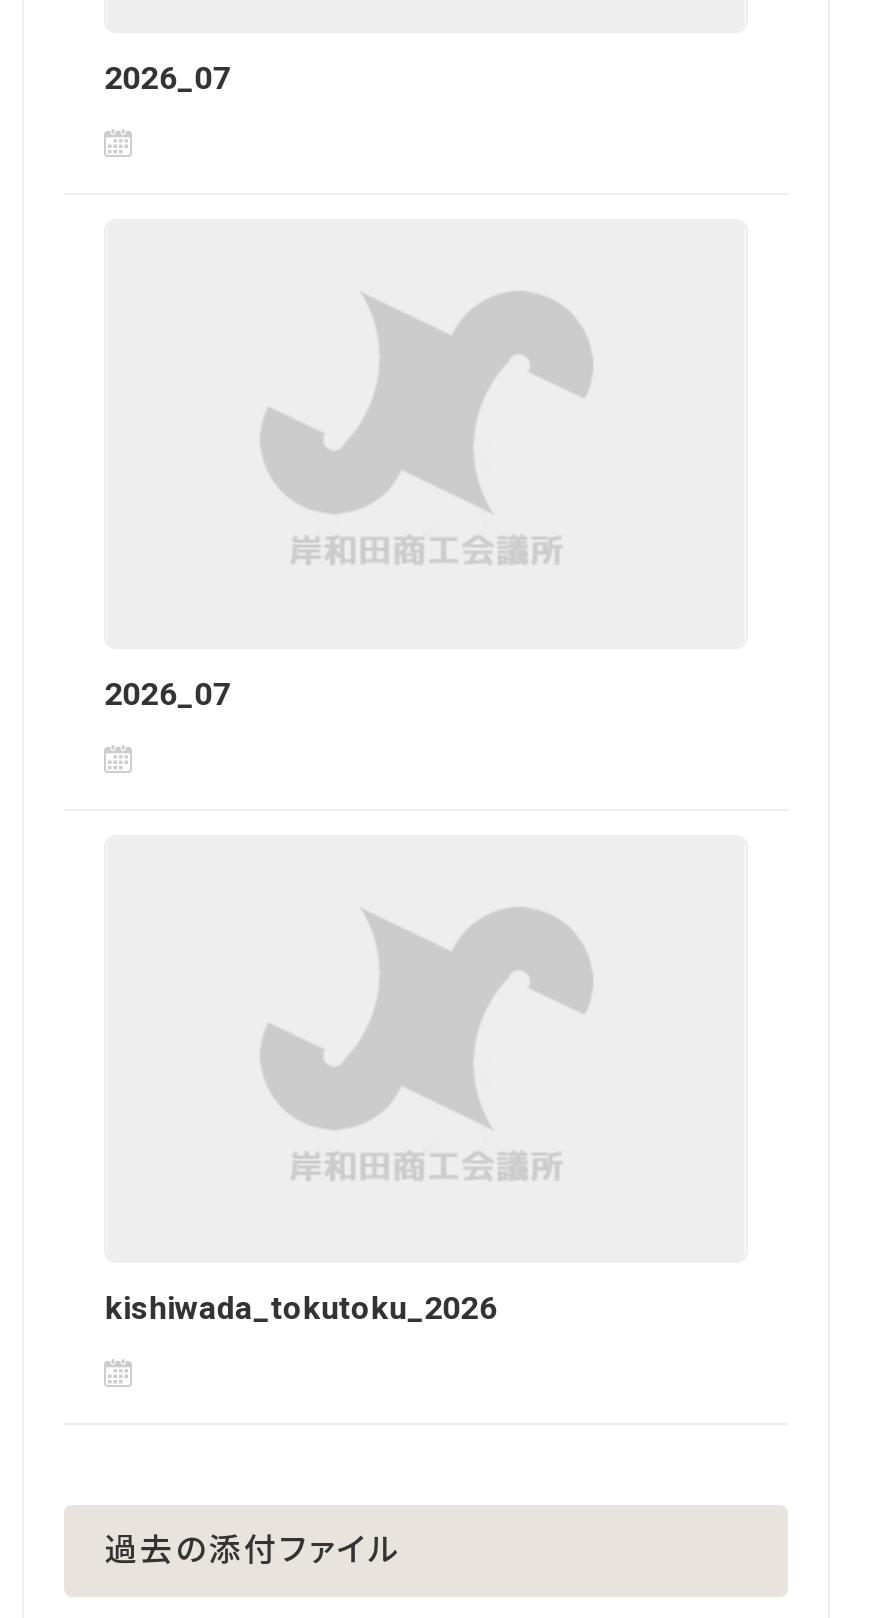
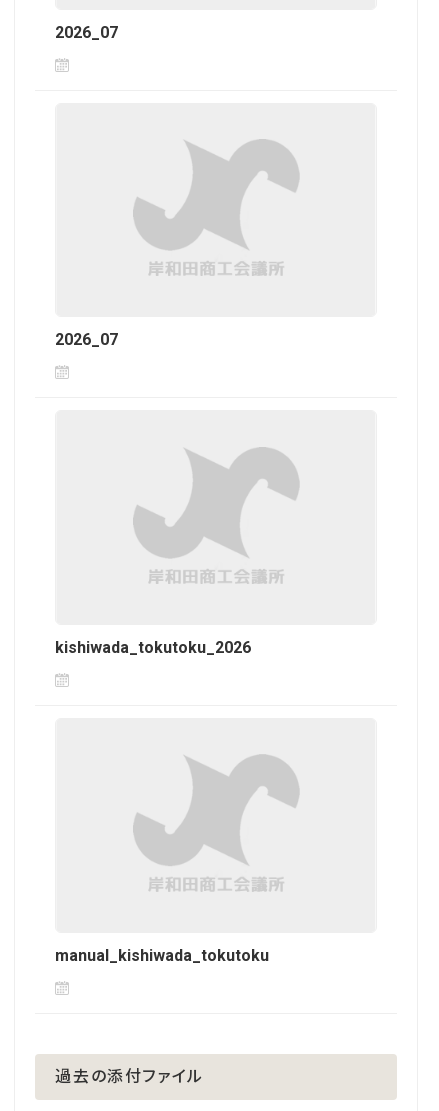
none -> [55,946,269,965] manual_kishiwada_tokutoku

